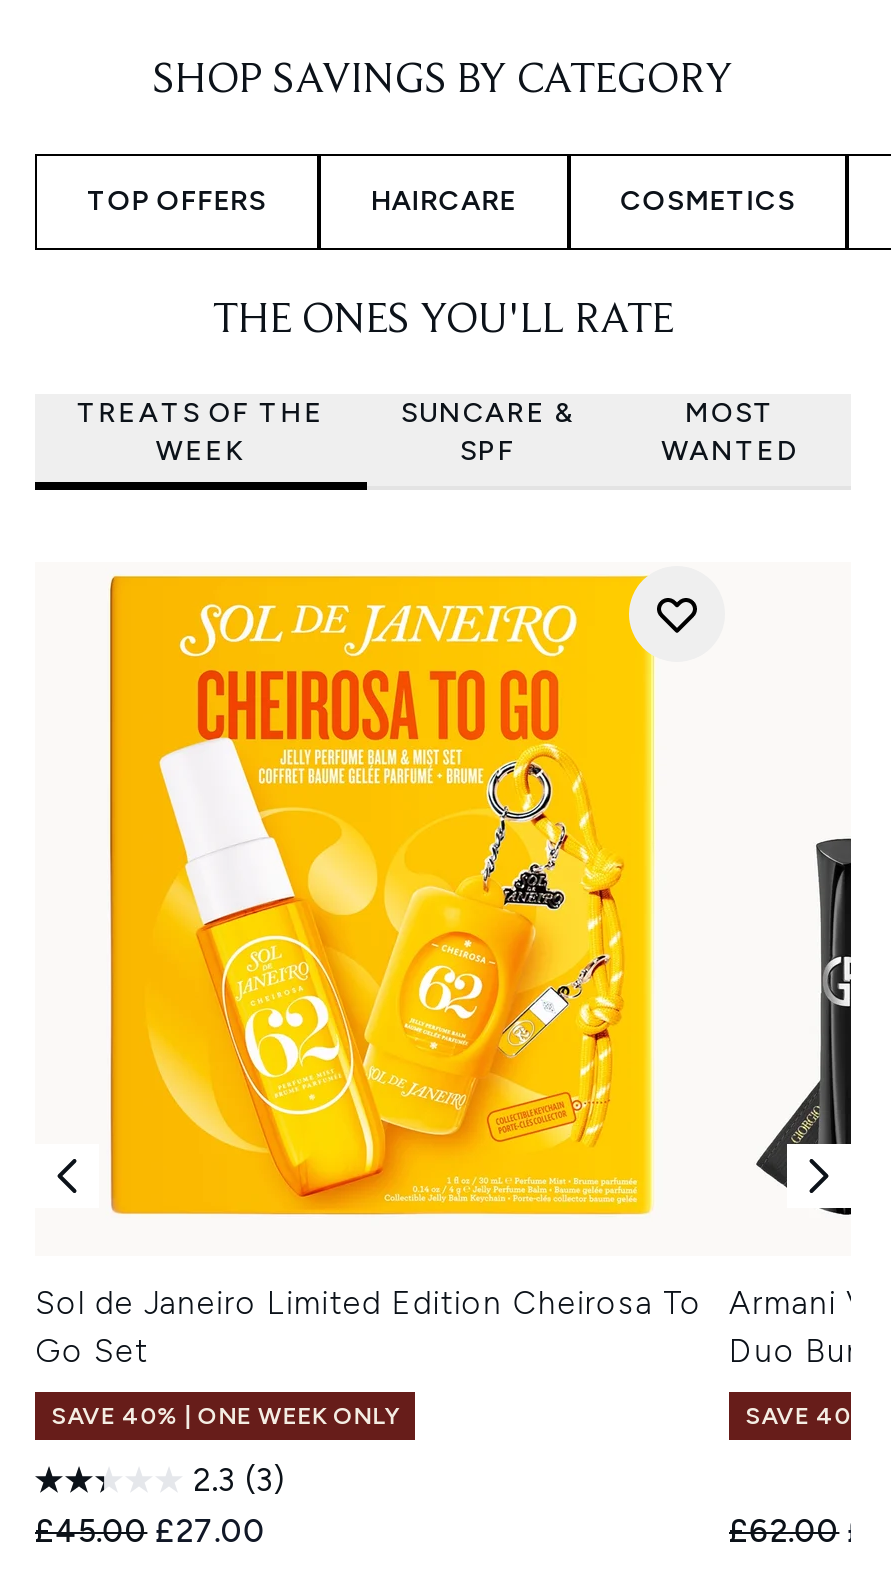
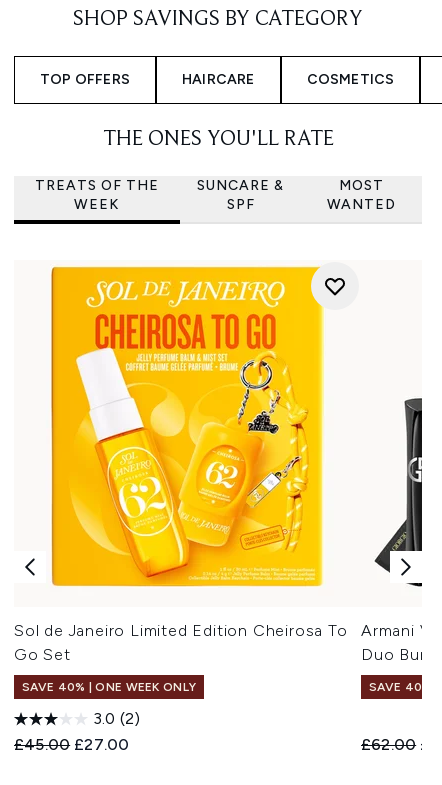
[193,1460,285,1498] 2.3 (3) -> [93,709,140,728] 3.0 (2)

